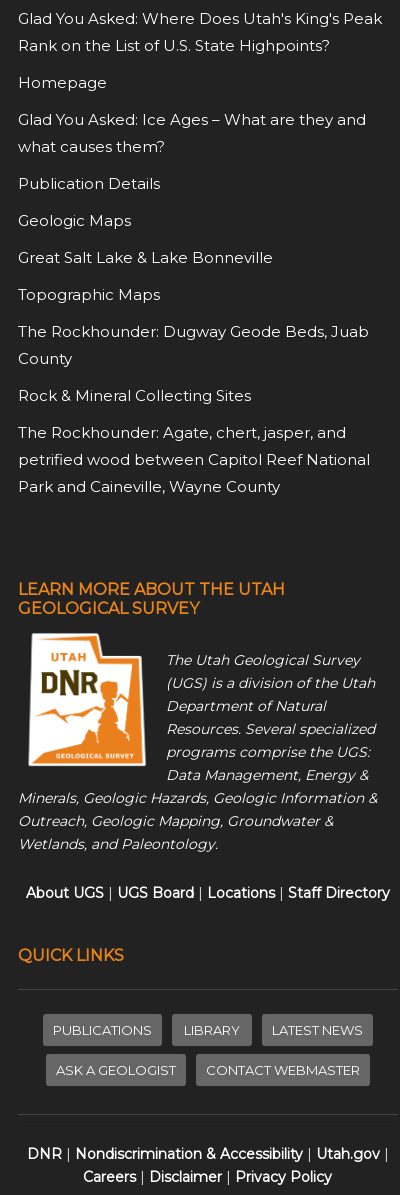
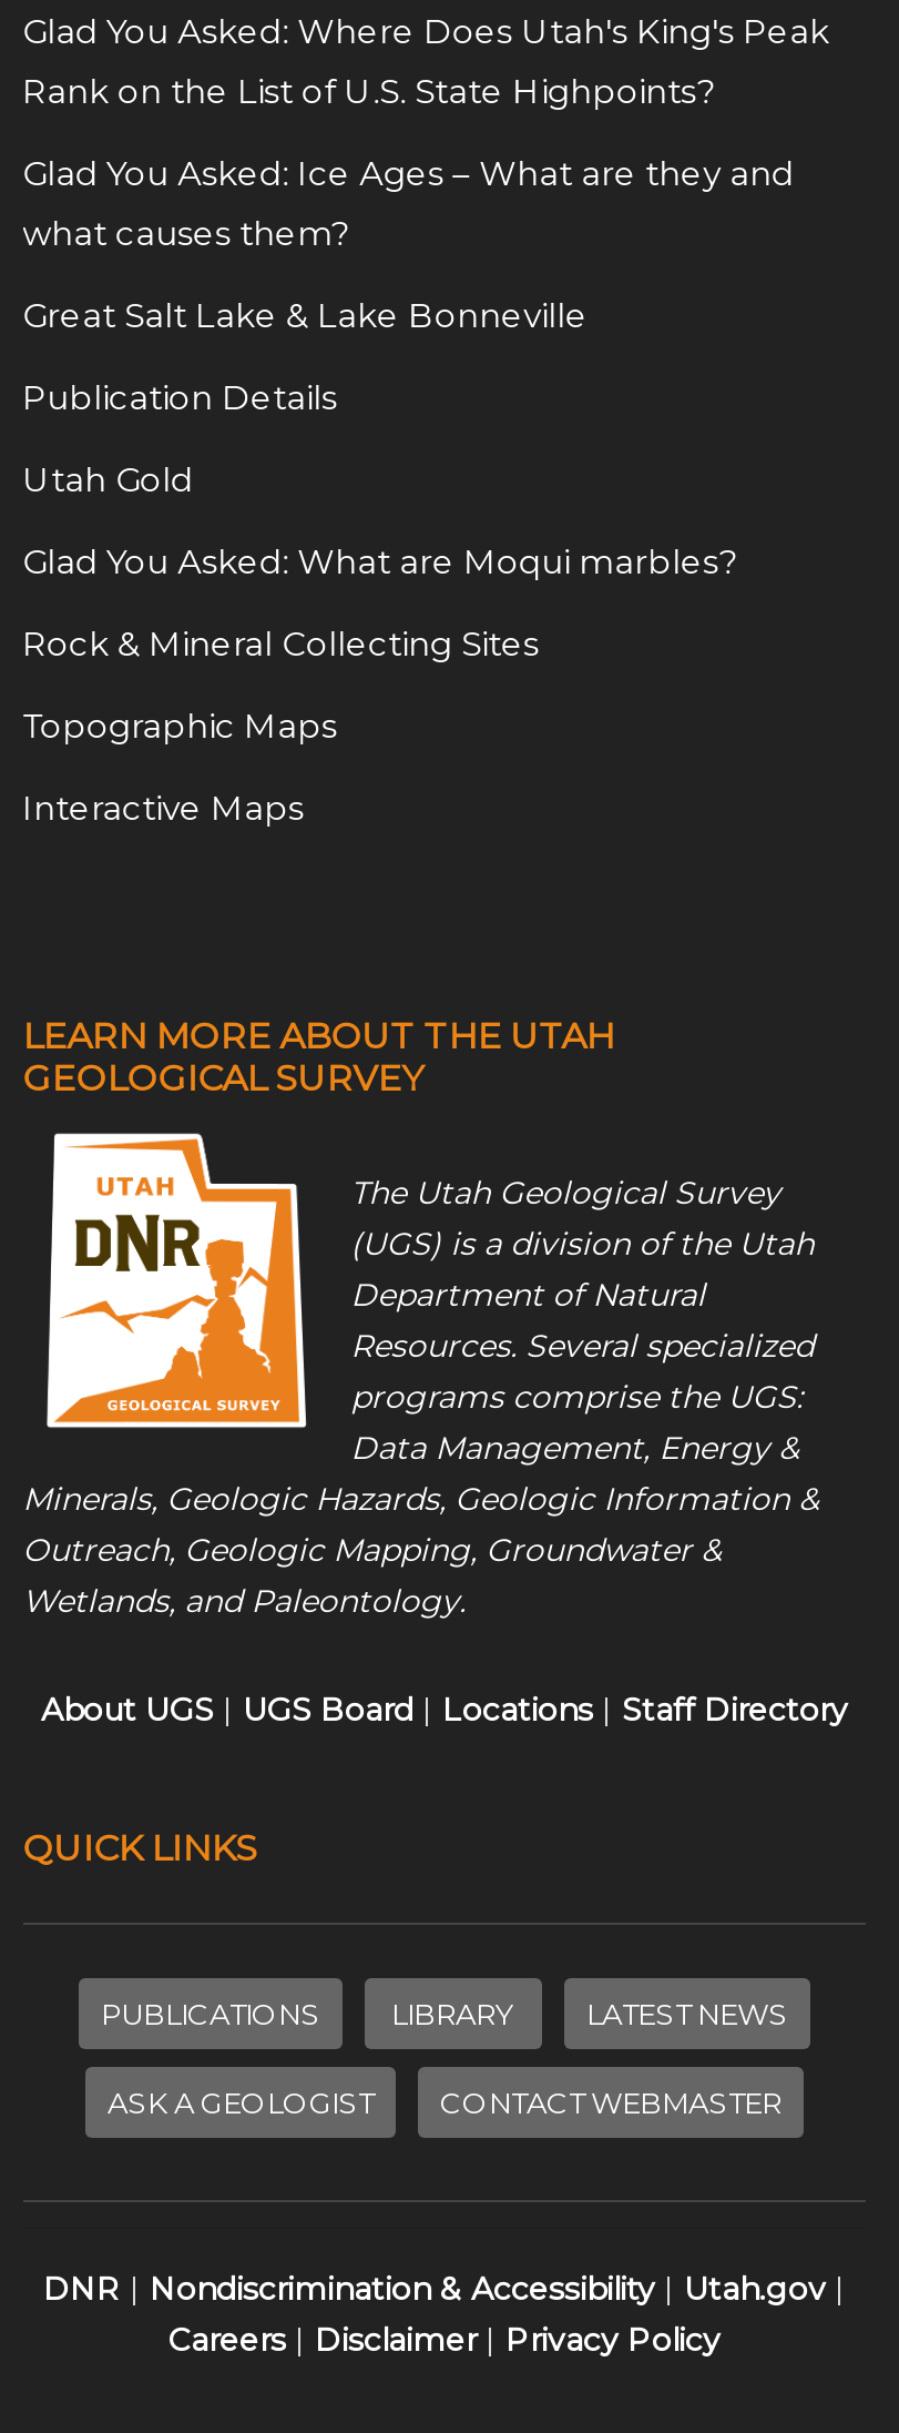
[18,73,107,92] Homepage -> none
[18,211,131,230] Geologic Maps -> [22,458,736,582] Utah Gold | Glad You Asked: What are Moqui marbles?
moved [18,248,273,267] -> [22,294,588,336]: Great Salt Lake & Lake Bonneville
moved [18,285,160,304] -> [22,704,337,746]: Topographic Maps
[18,322,370,496] The Rockhounder: Dugway Geode Beds, Juab | County | The Rockhounder: Agate, chert, jasper, and | petrified wood between Capitol Reef National | Park and Caineville, Wayne County -> [22,786,304,829] Interactive Maps
moved [18,386,251,405] -> [22,622,539,664]: Rock & Mineral Collecting Sites

